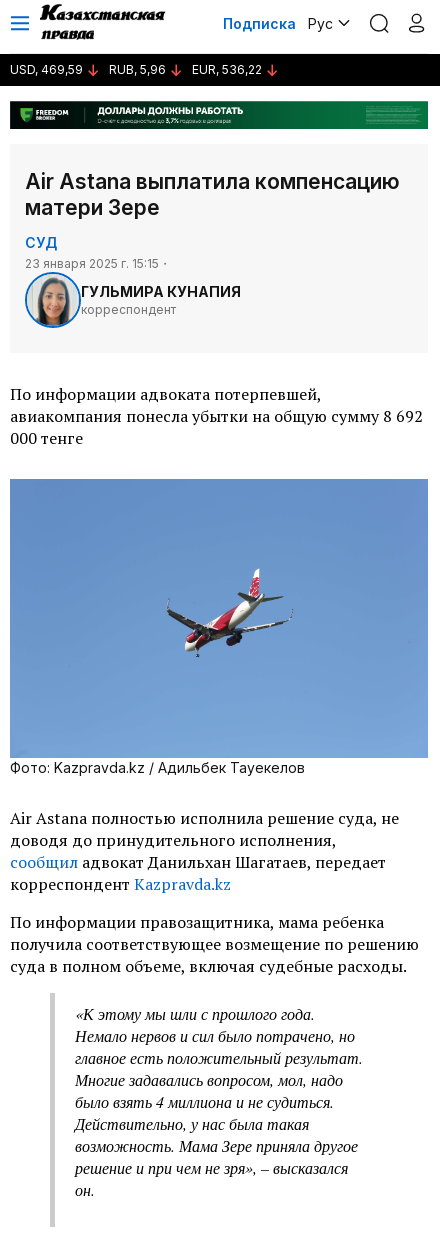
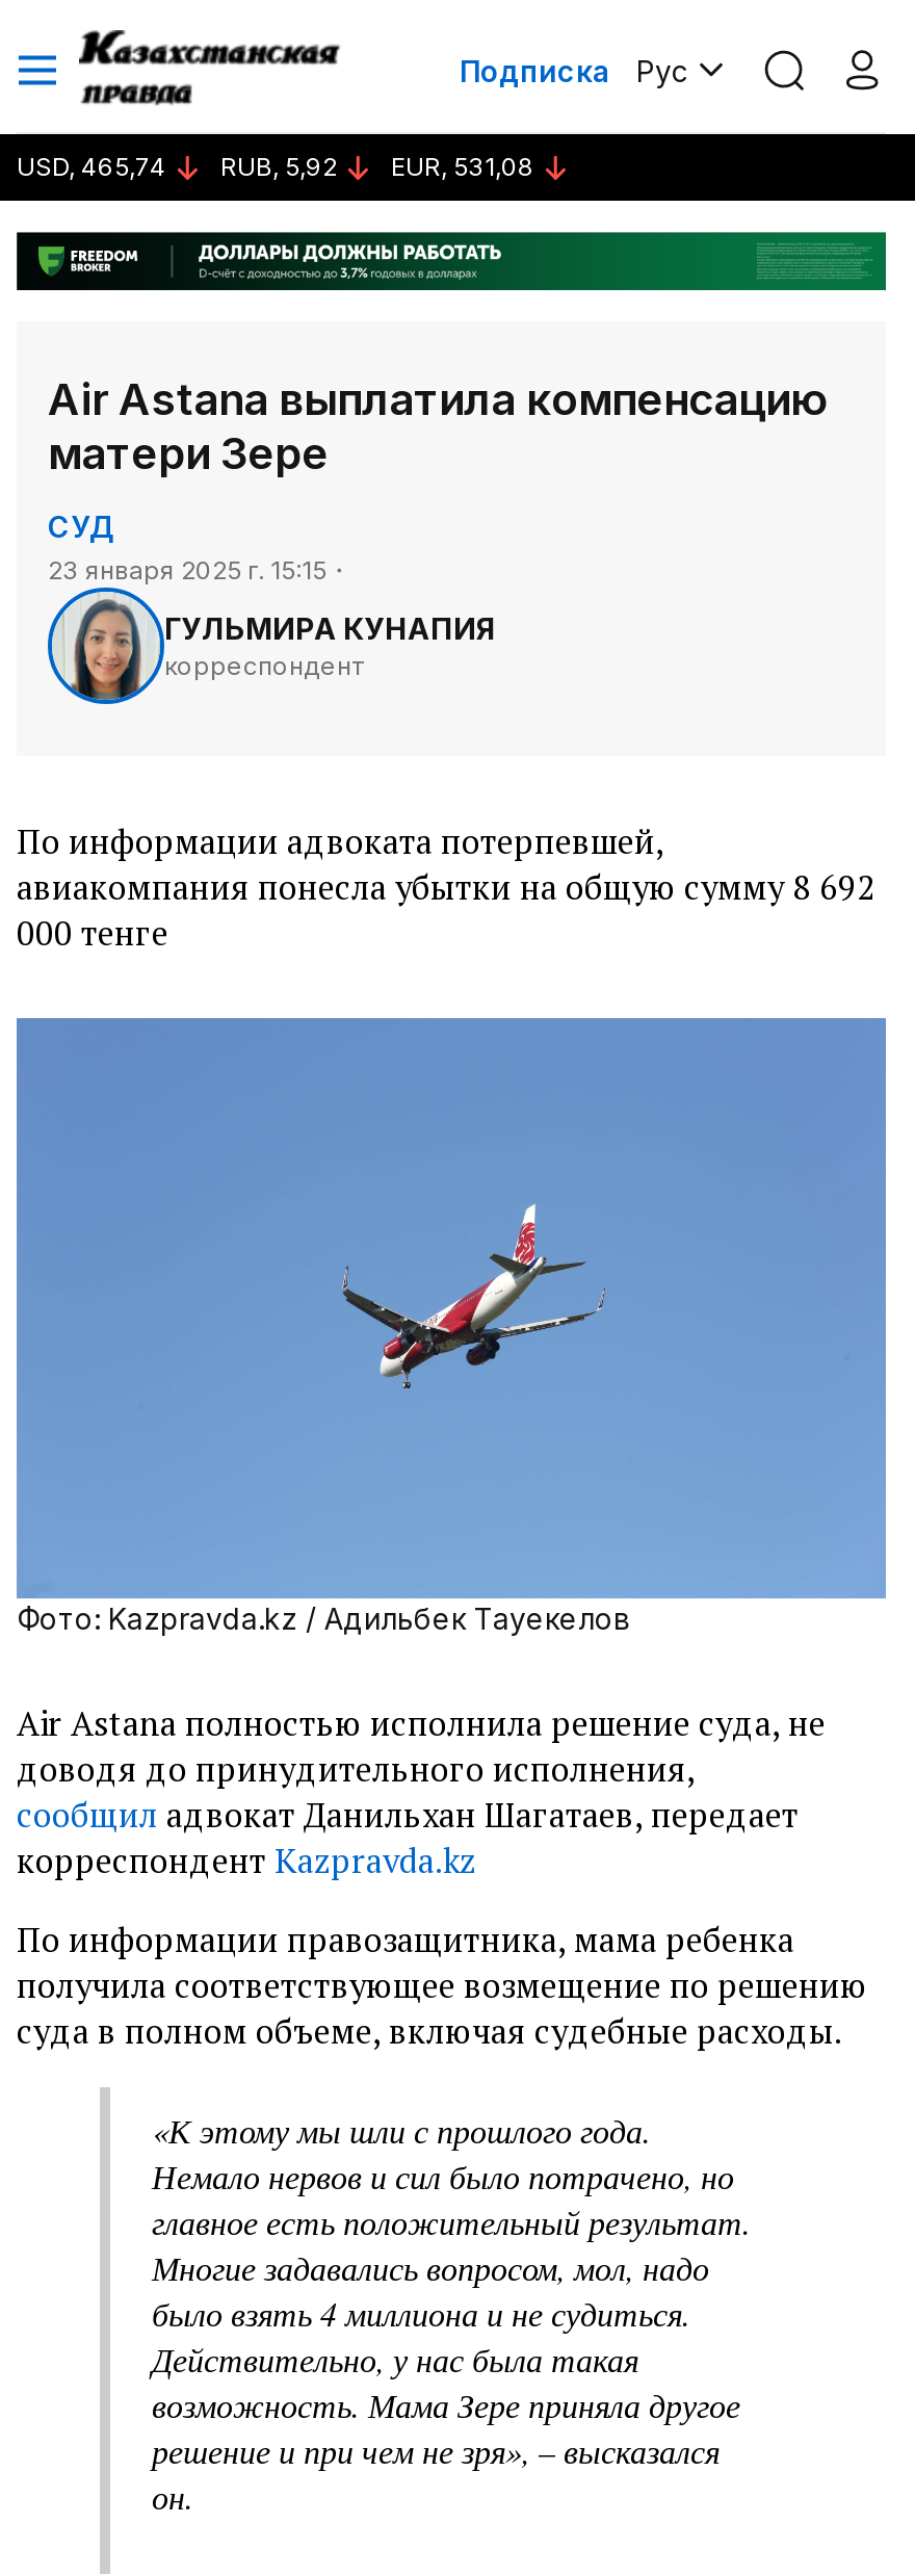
[10,62,83,77] USD, 469,59 -> [17,151,166,182] USD, 465,74
[109,62,166,77] RUB, 5,96 -> [220,151,337,182] RUB, 5,92
[192,62,262,77] EUR, 536,22 -> [391,151,534,182] EUR, 531,08

